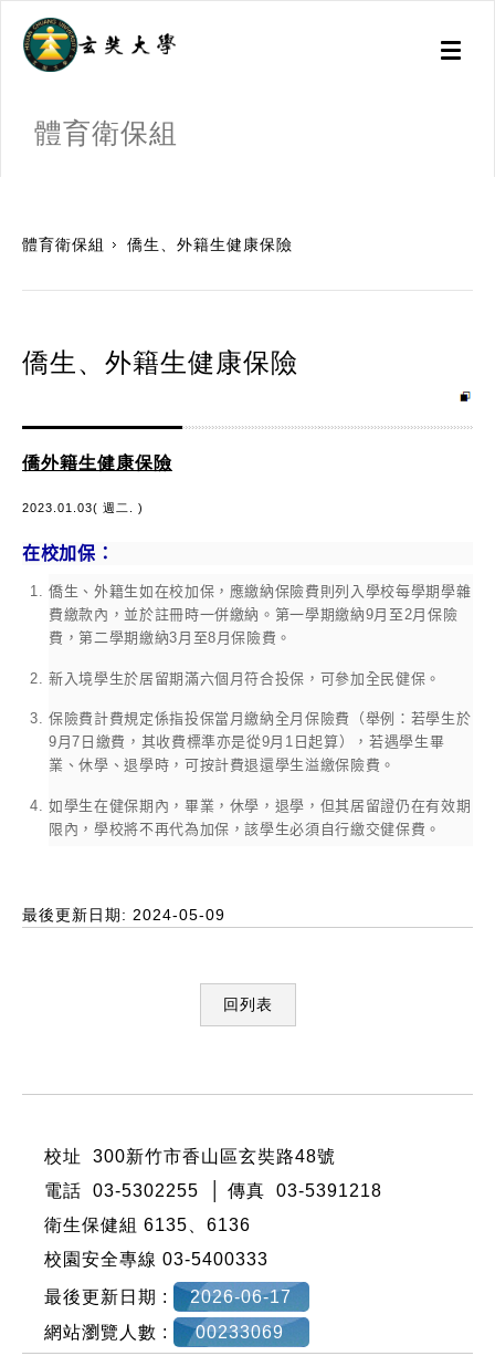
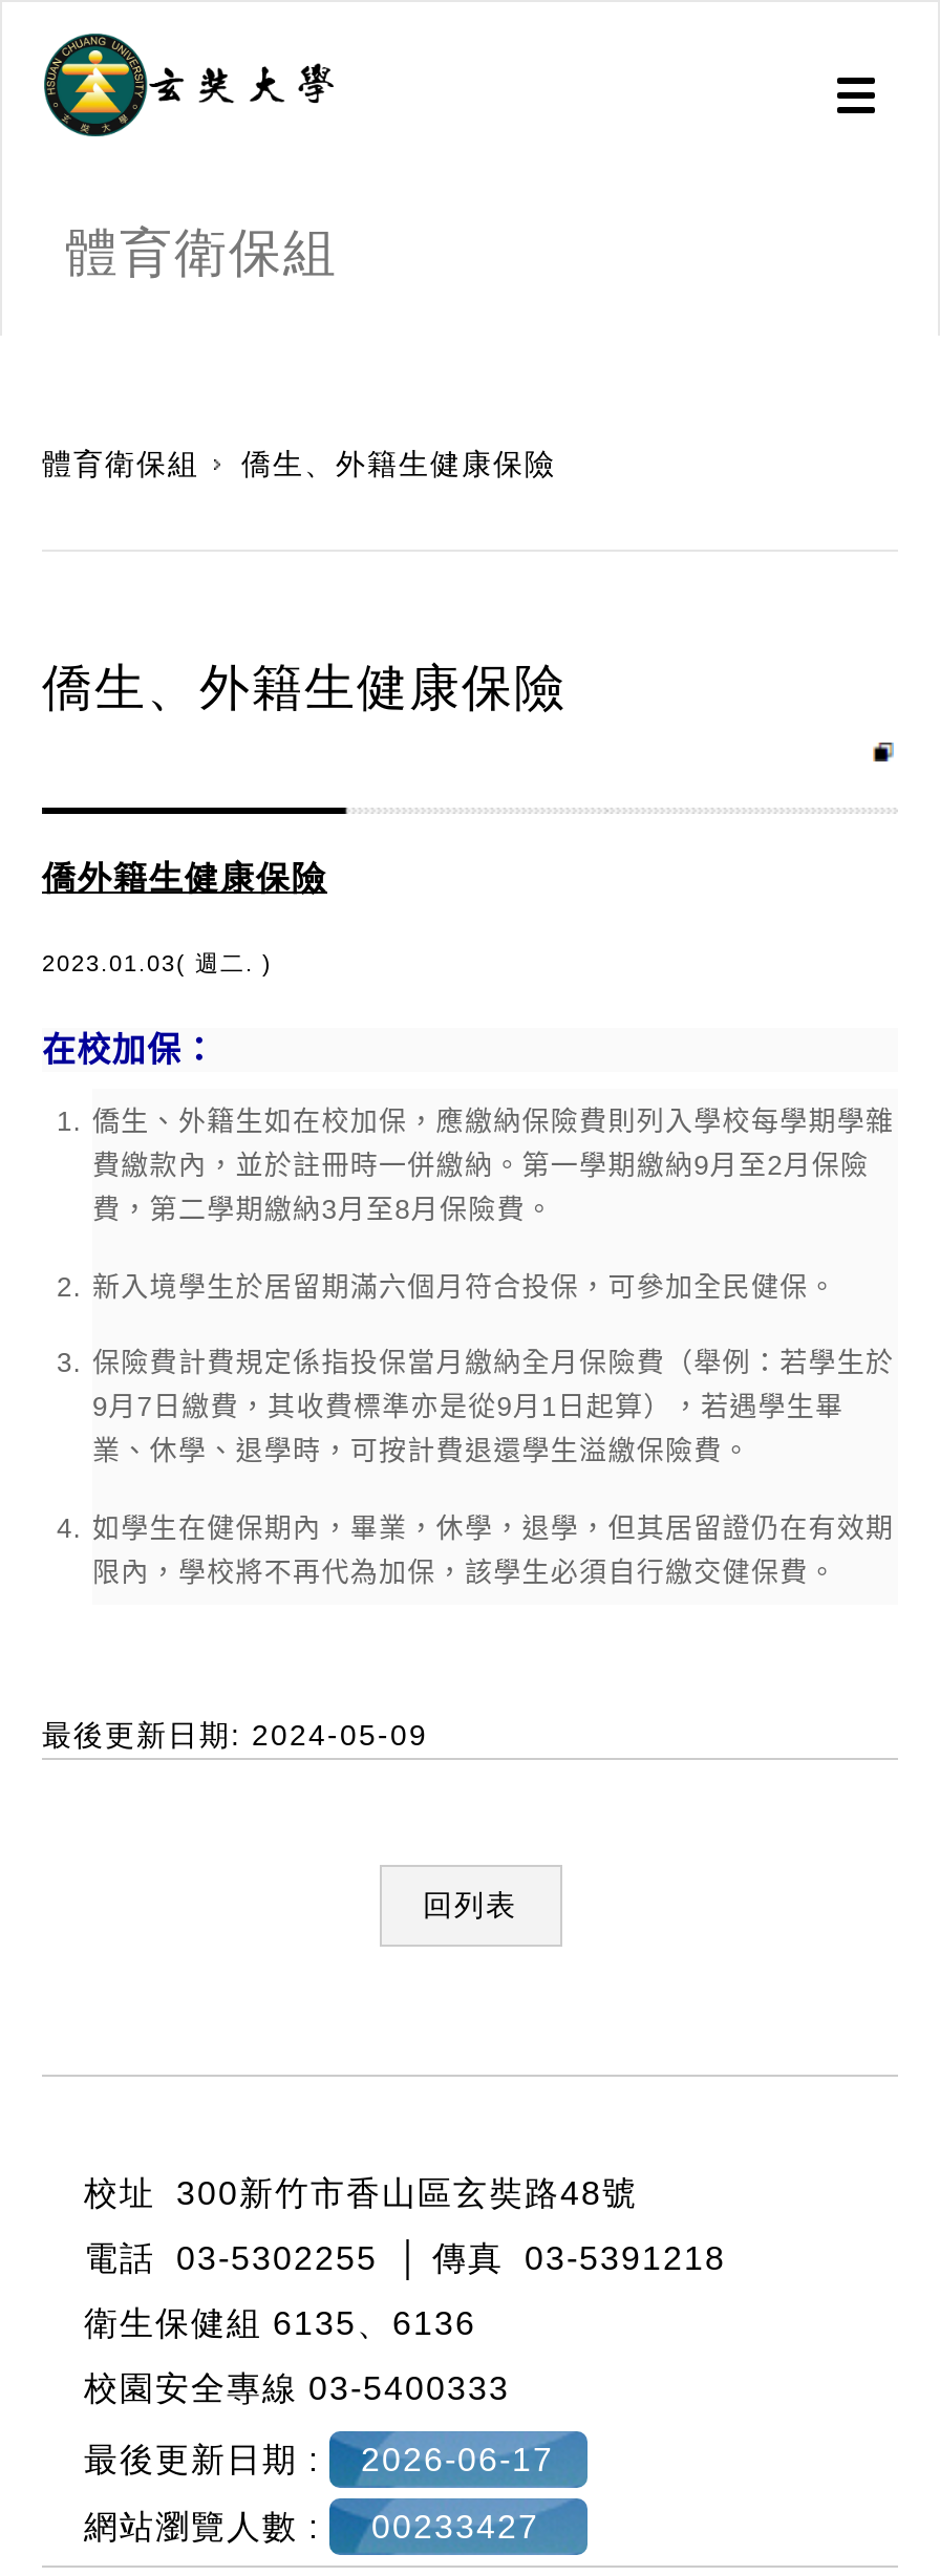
[44,1323,289,1342] 網站瀏覽人數 : 00233069 -> [84,2509,550,2545] 網站瀏覽人數 : 00233427

